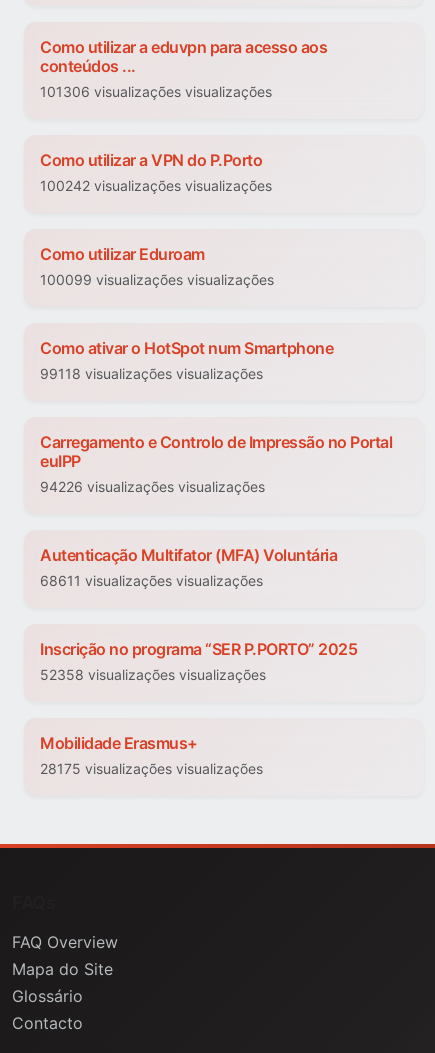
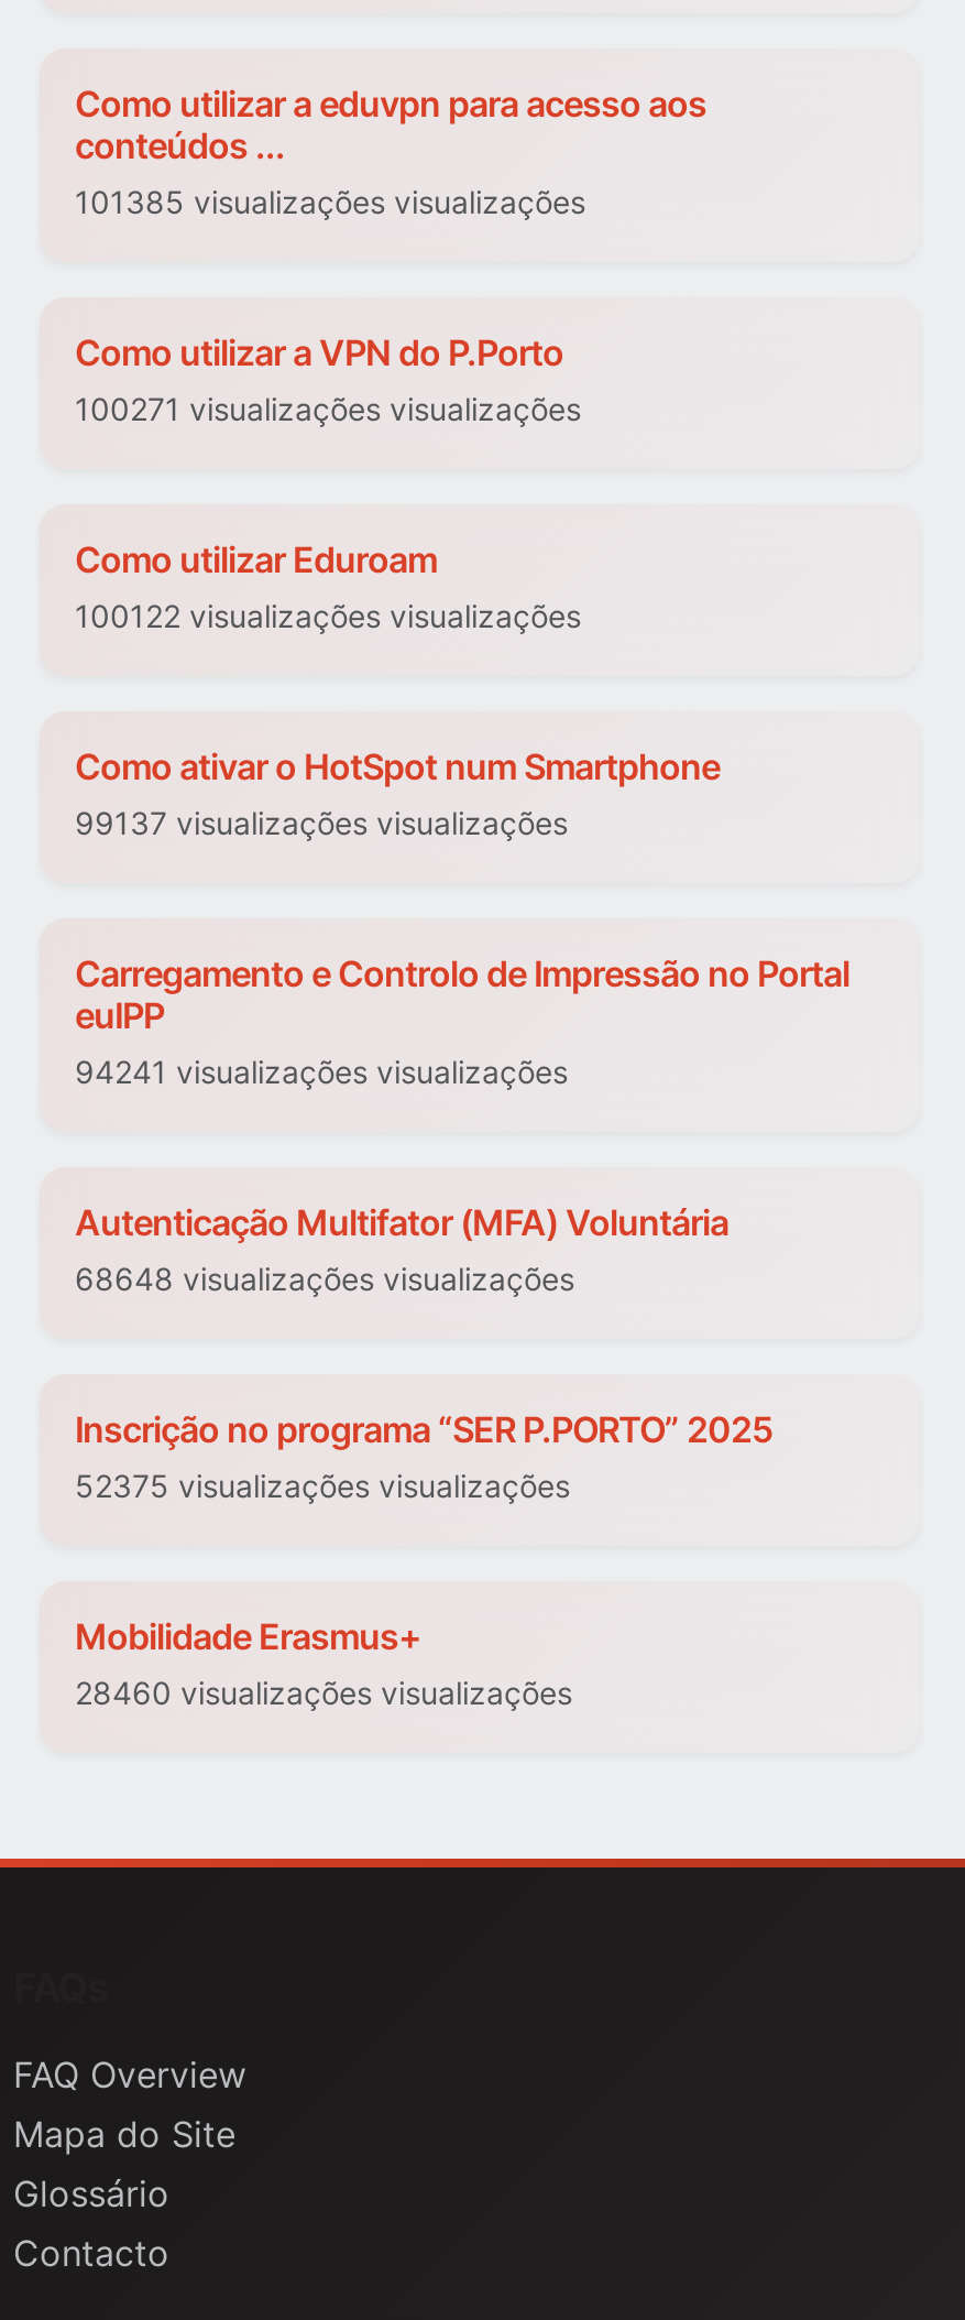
[40,83,272,100] 101306 visualizações visualizações -> [75,184,585,221] 101385 visualizações visualizações
[40,177,272,194] 100242 visualizações visualizações -> [75,391,581,428] 100271 visualizações visualizações
[40,271,274,288] 100099 visualizações visualizações -> [75,598,581,635] 100122 visualizações visualizações
[40,365,263,382] 99118 visualizações visualizações -> [75,805,568,842] 99137 visualizações visualizações
[40,478,265,495] 94226 visualizações visualizações -> [75,1054,568,1091] 94241 visualizações visualizações
[40,572,263,589] 68611 visualizações visualizações -> [75,1261,574,1298] 68648 visualizações visualizações
[40,666,266,683] 52358 visualizações visualizações -> [75,1468,570,1505] 52375 visualizações visualizações
[40,760,263,777] 28175 visualizações visualizações -> [75,1675,572,1712] 28460 visualizações visualizações

